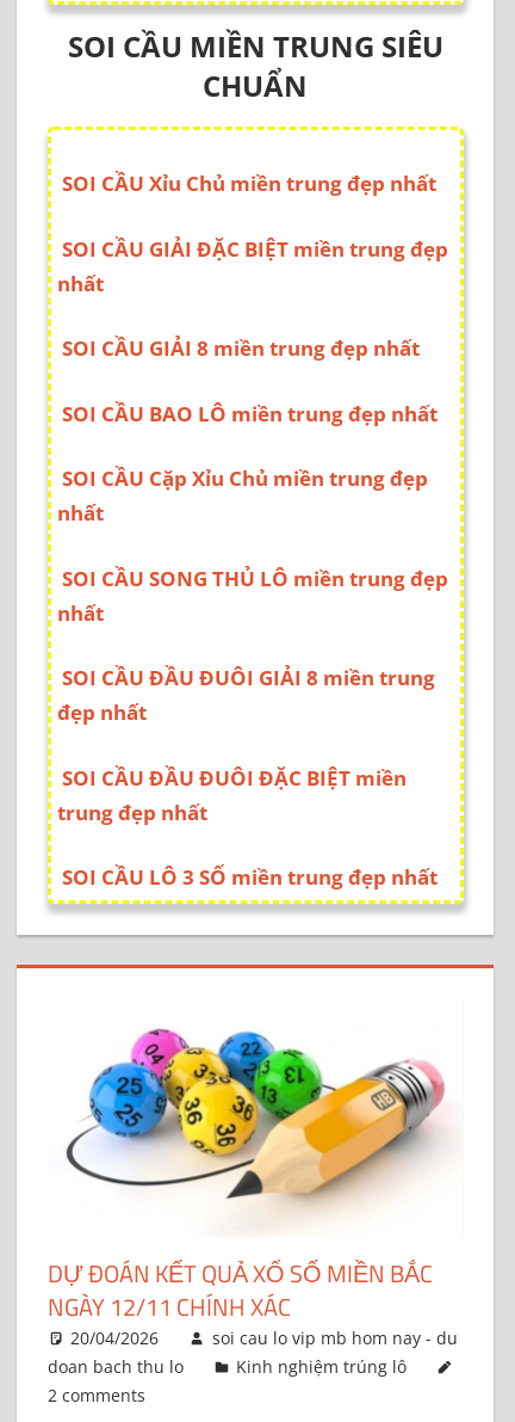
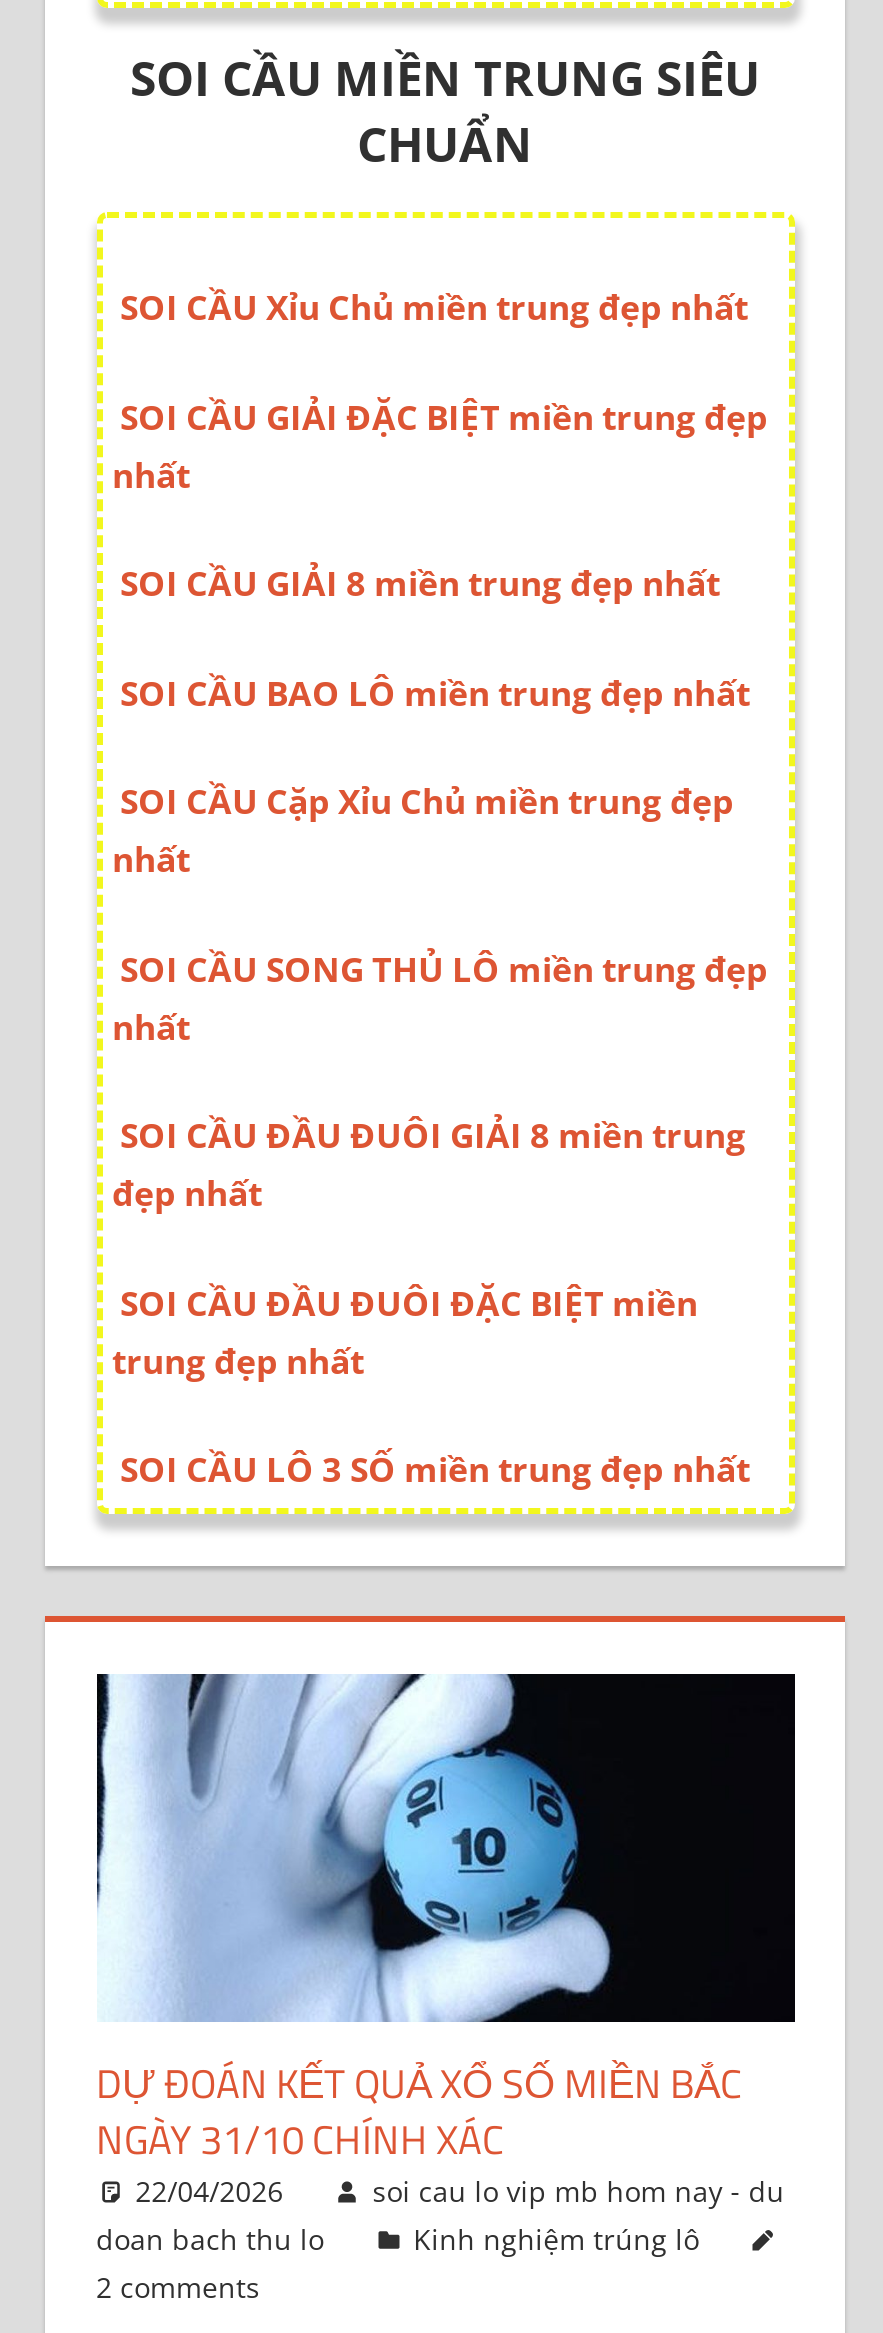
[48,1028,464,1227] [image] -> [95,1672,797,2024] [image]
[47,1288,290,1325] NGÀY 12/11 CHÍNH XÁC -> [96,2107,504,2169] NGÀY 31/10 CHÍNH XÁC
[70,1326,159,1349] 20/04/2026 -> [135,2171,283,2209] 22/04/2026

